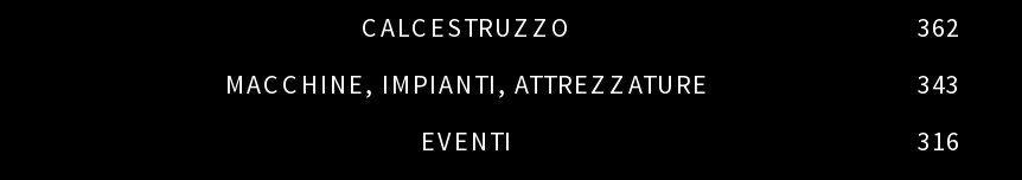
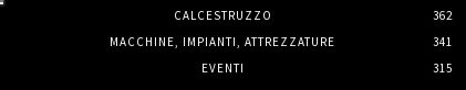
[918,68,960,101] 343 -> [433,34,453,50] 341
[918,125,960,158] 316 -> [433,60,453,76] 315

